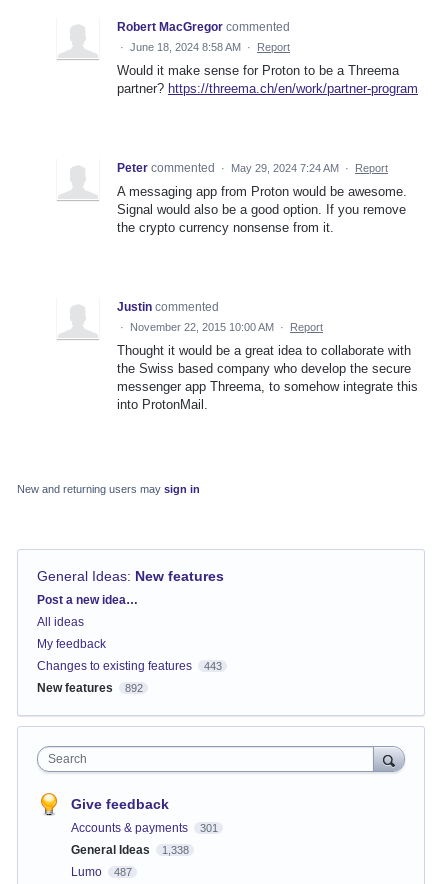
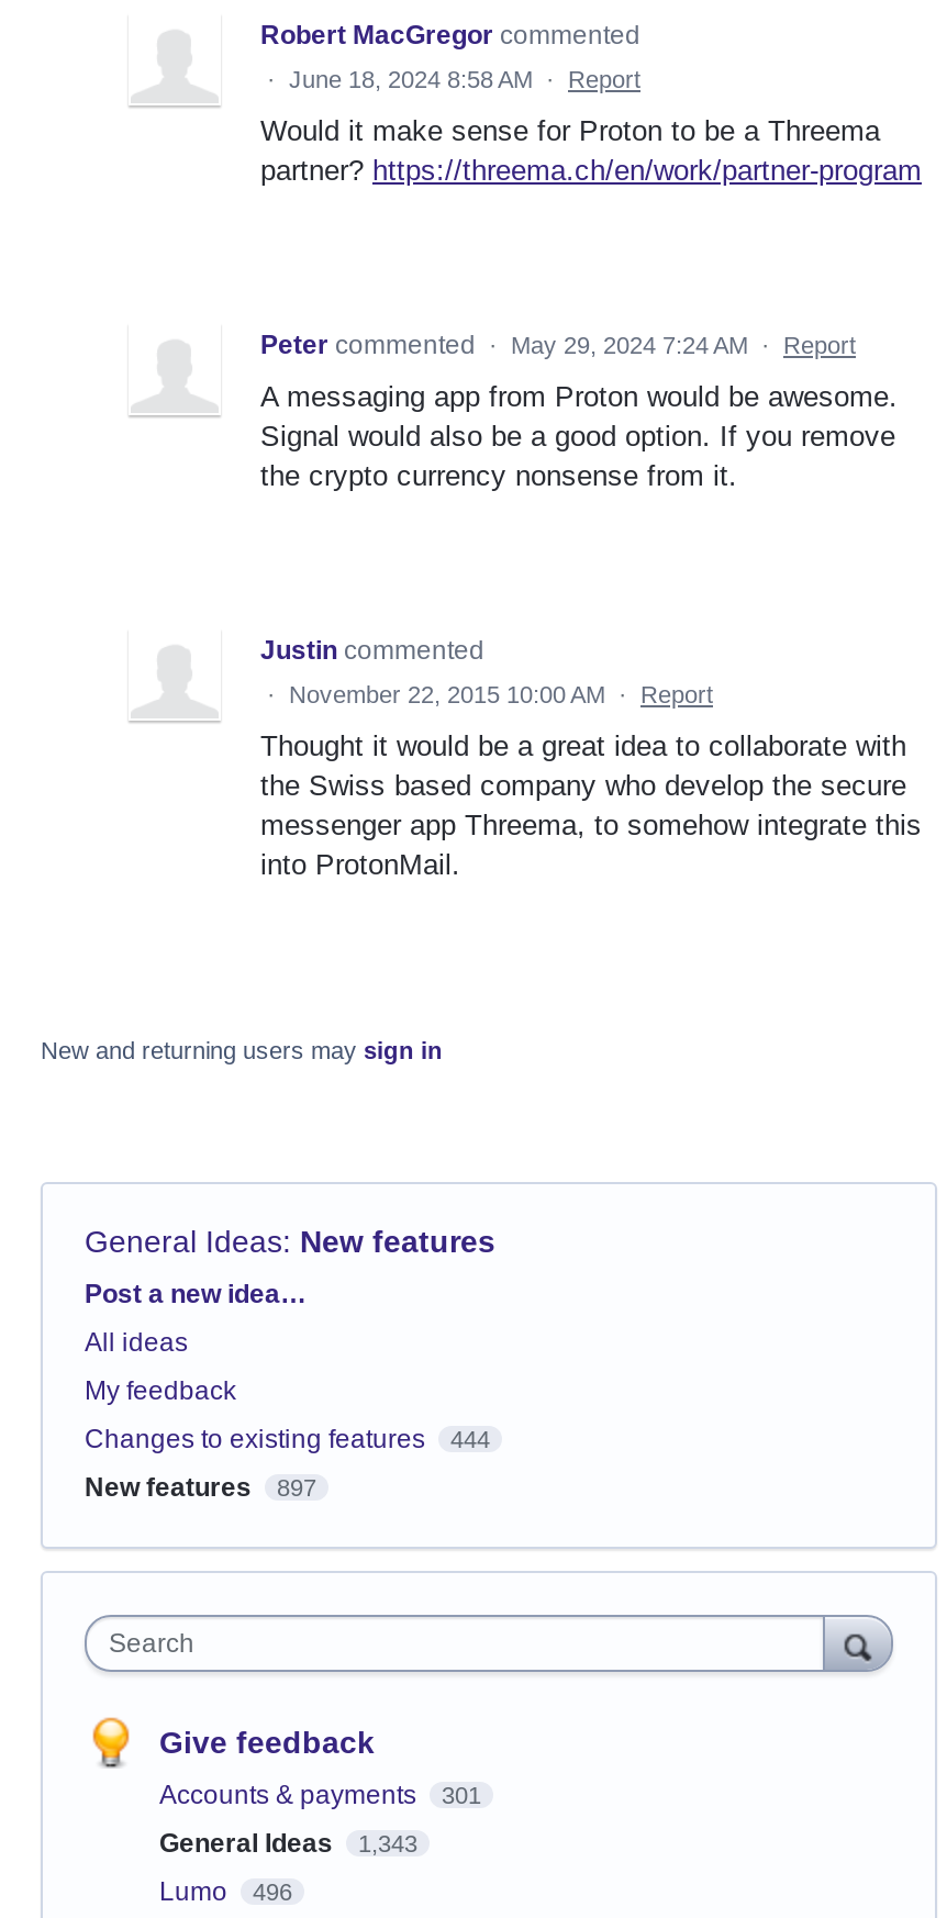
[37,659,221,673] Changes to existing features 443 -> [85,1425,490,1456] Changes to existing features 444
[37,681,142,695] New features 892 -> [85,1473,316,1504] New features 897
[71,843,188,857] General Ideas 1,338 -> [159,1829,417,1860] General Ideas 1,343
[71,865,131,879] Lumo 487 -> [159,1877,292,1908] Lumo 496

